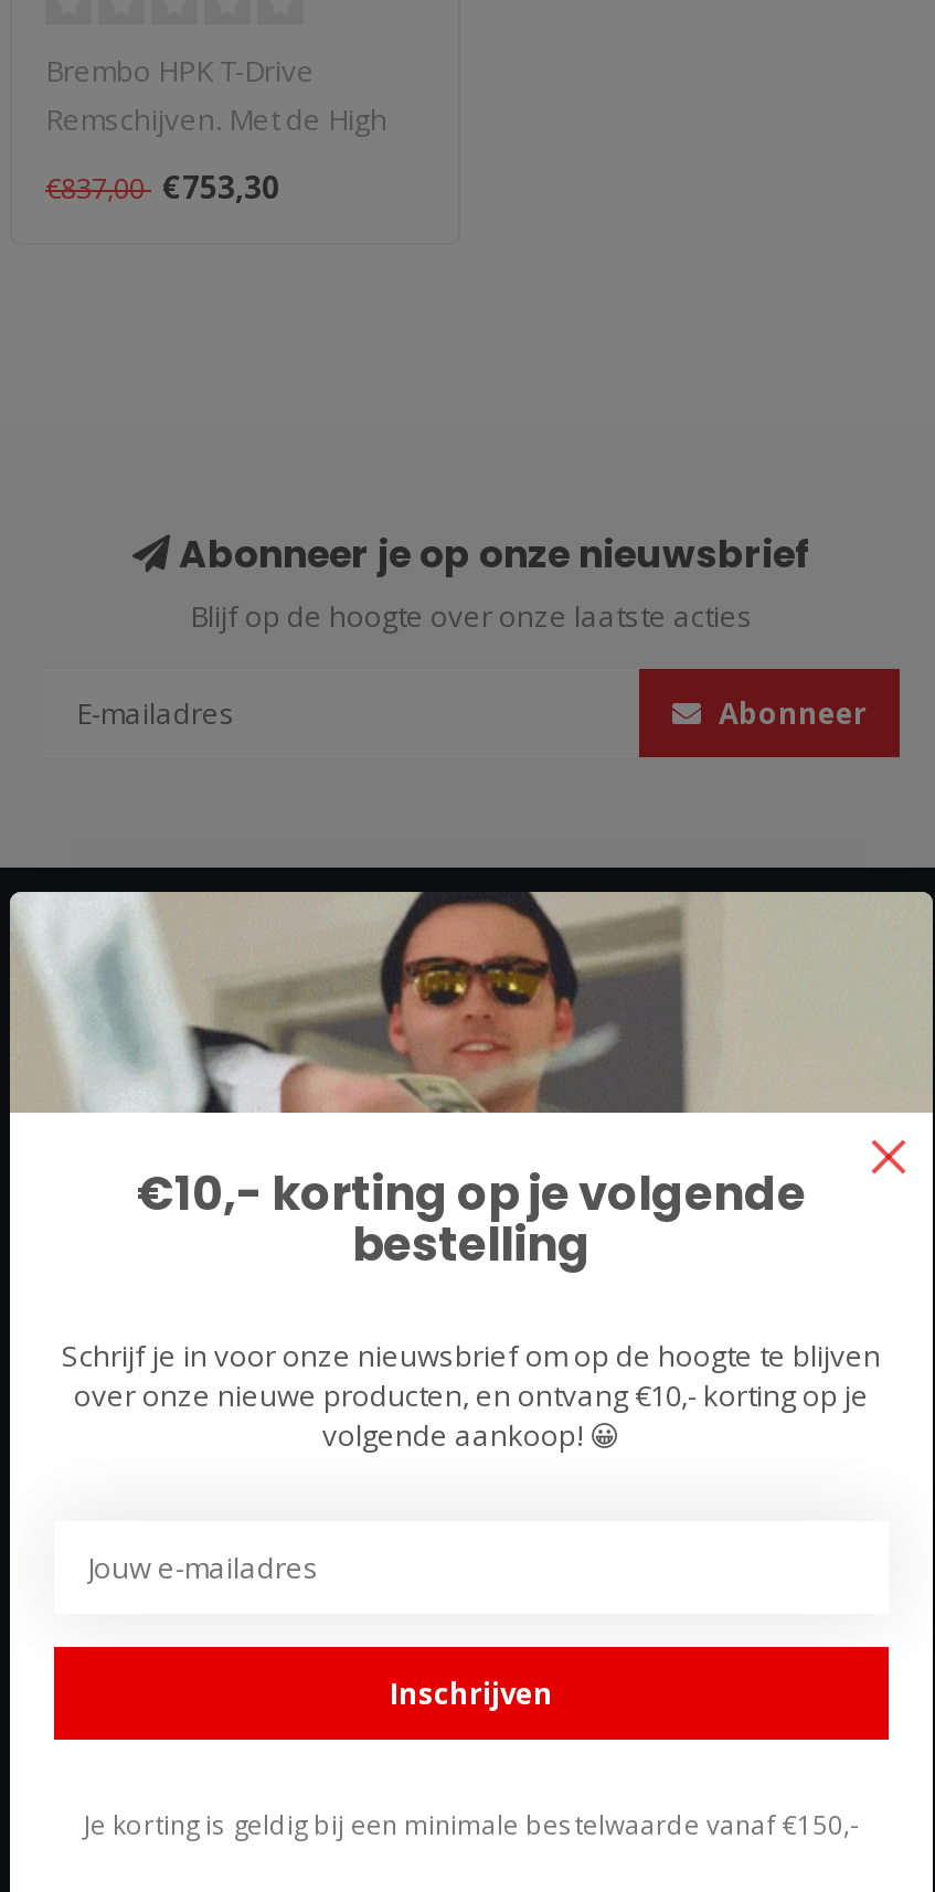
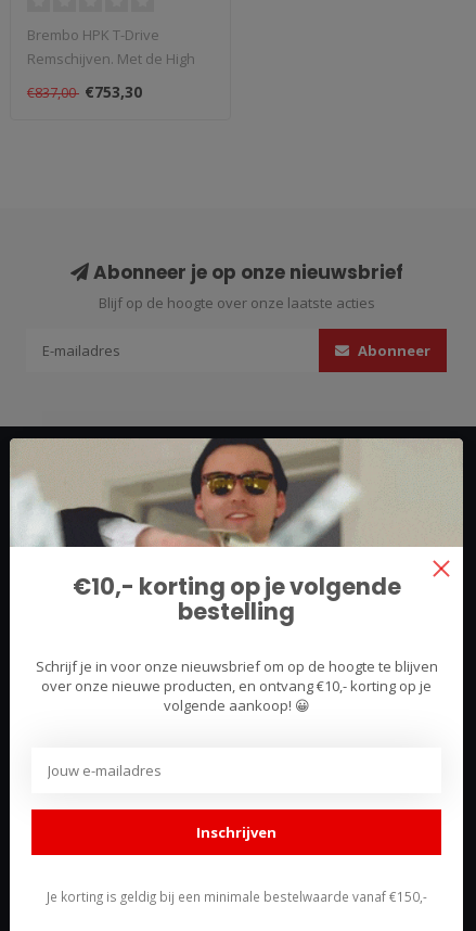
[10,894,721,1113] [image] -> [11,438,359,548] [image]

